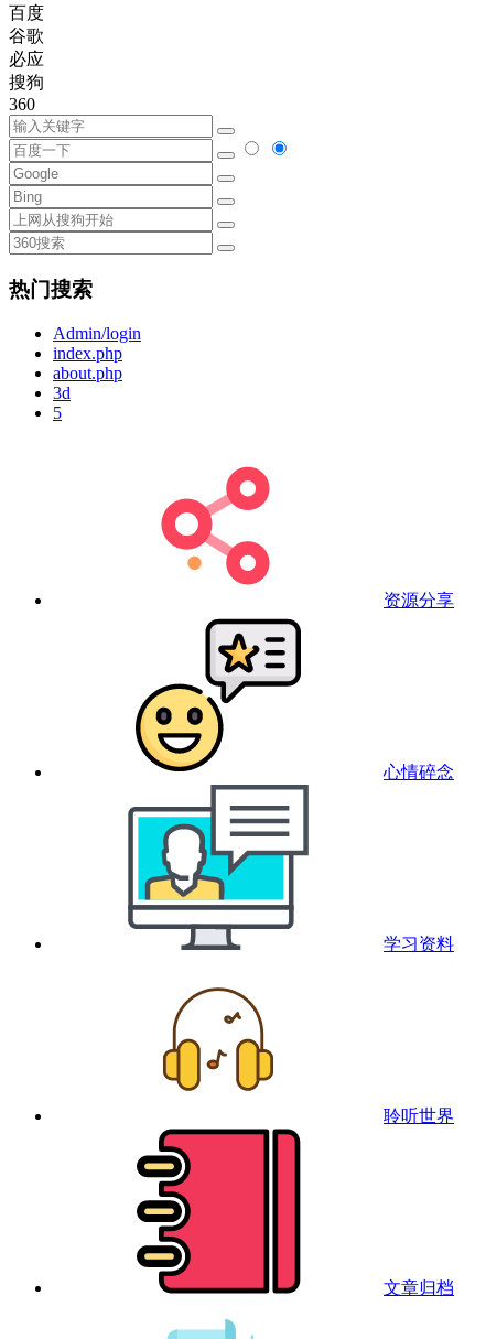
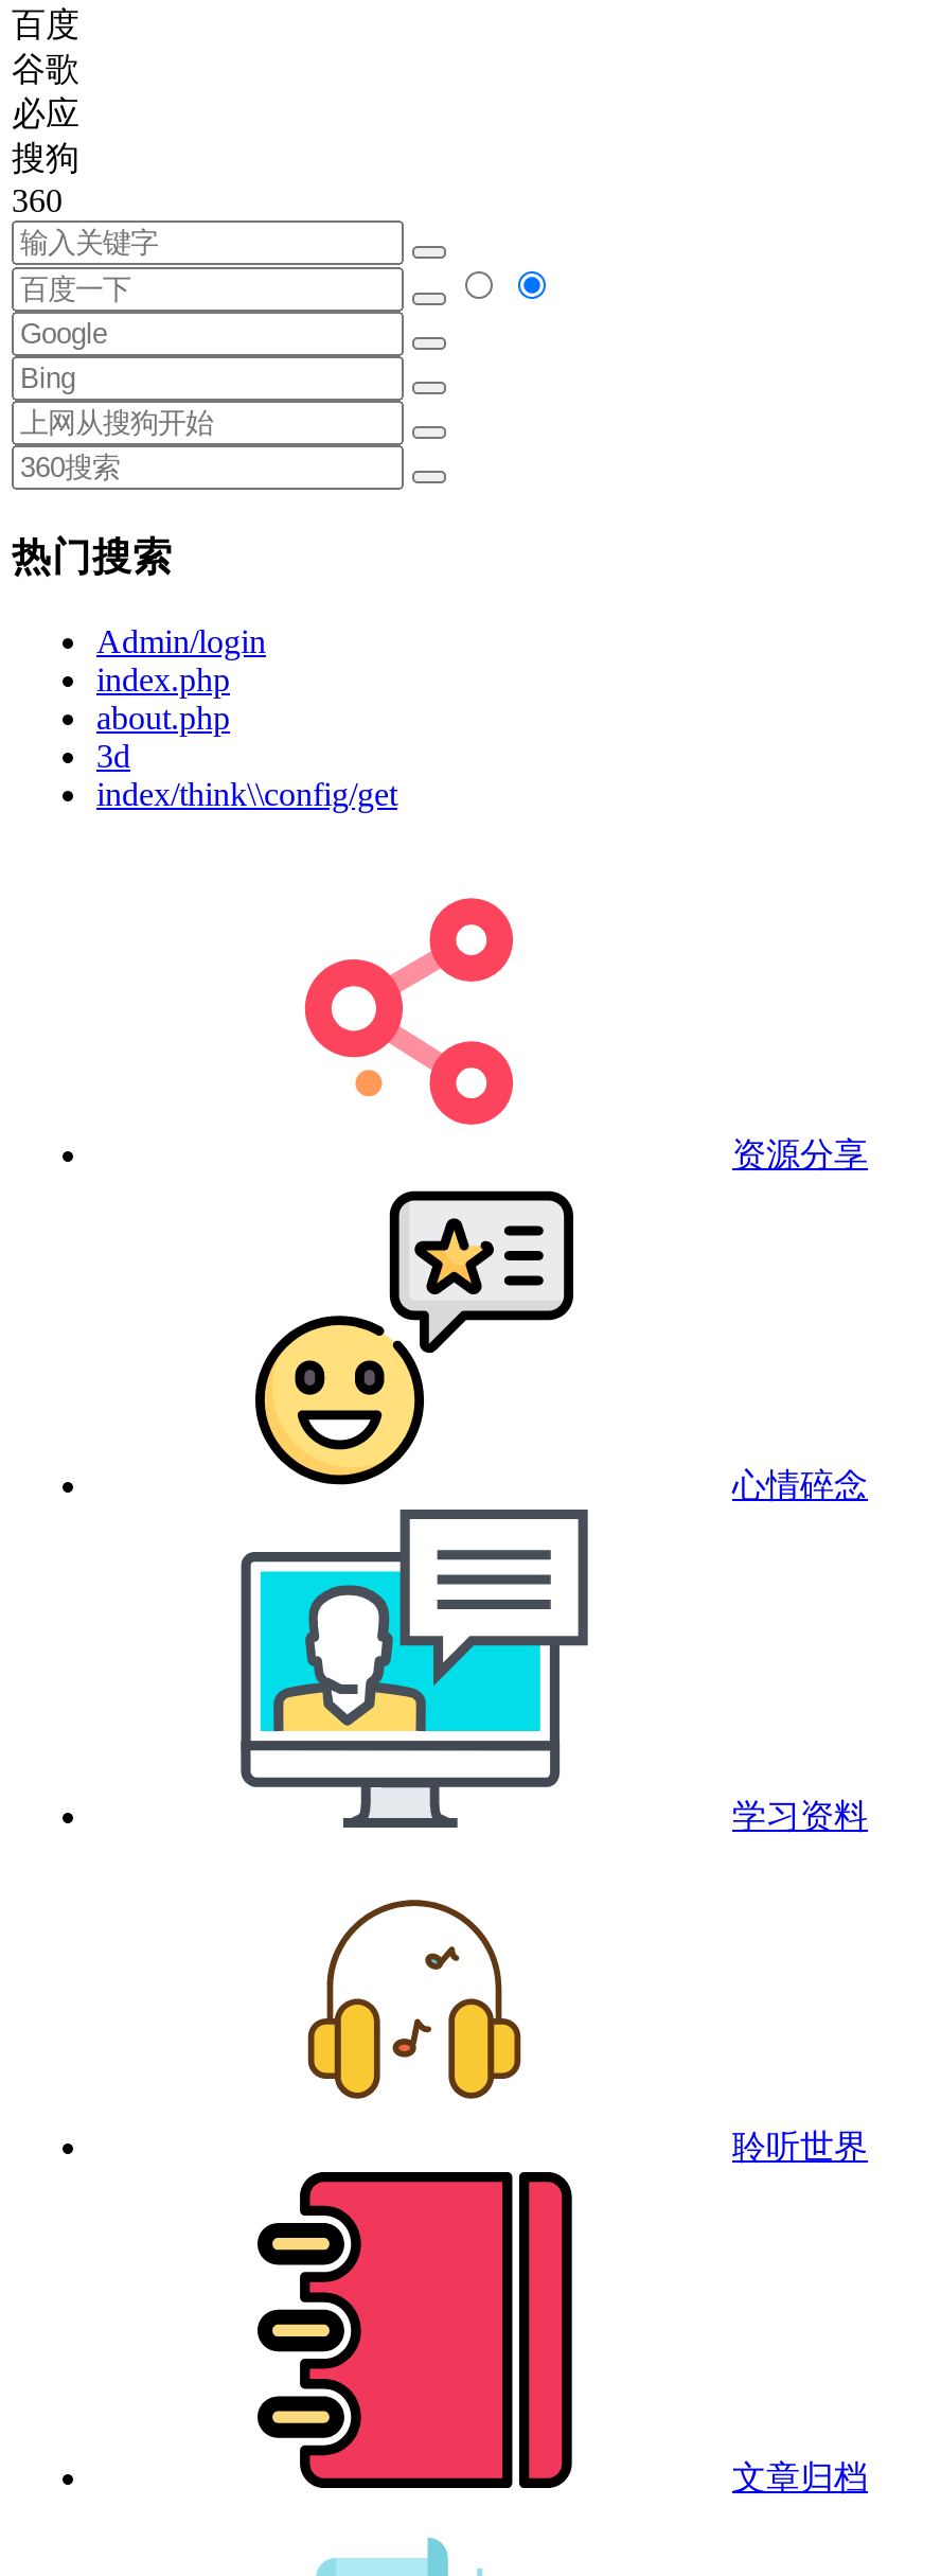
[53,404,62,423] 5 -> [96,777,397,813] index/think\\config/get

